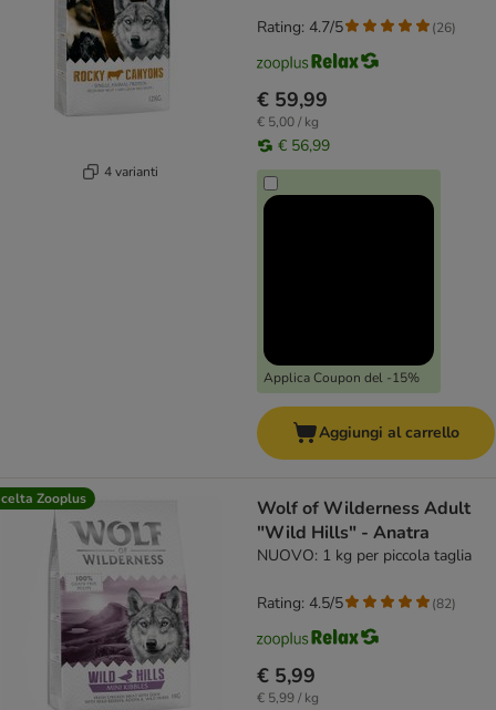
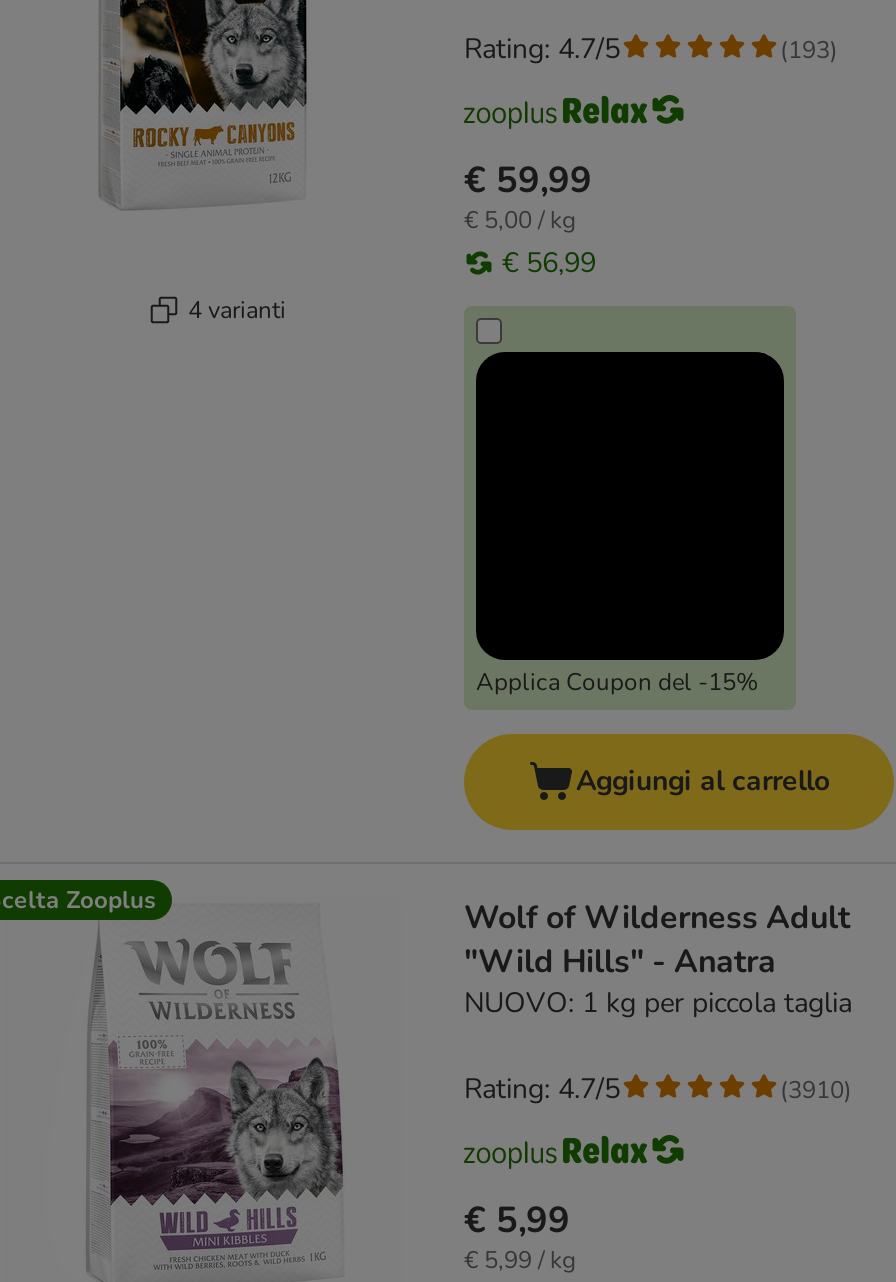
[432,18,456,36] (26) -> [780,33,838,65] (193)
[257,593,343,614] Rating: 4.5/5 -> [464,1070,620,1108] Rating: 4.7/5
[432,594,456,612] (82) -> [780,1073,852,1105] (3910)

